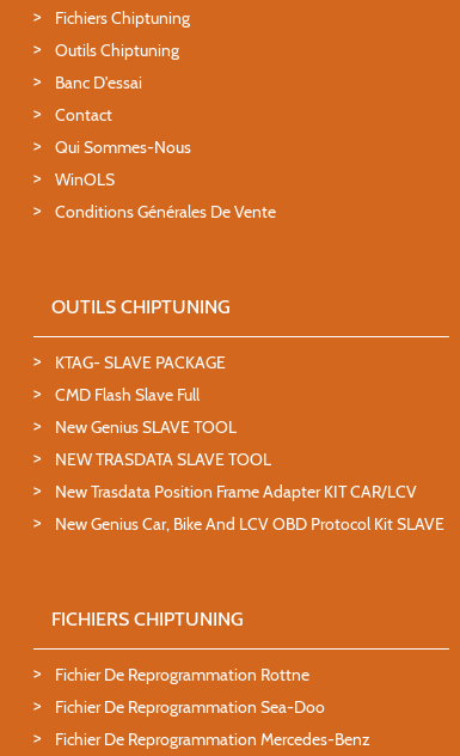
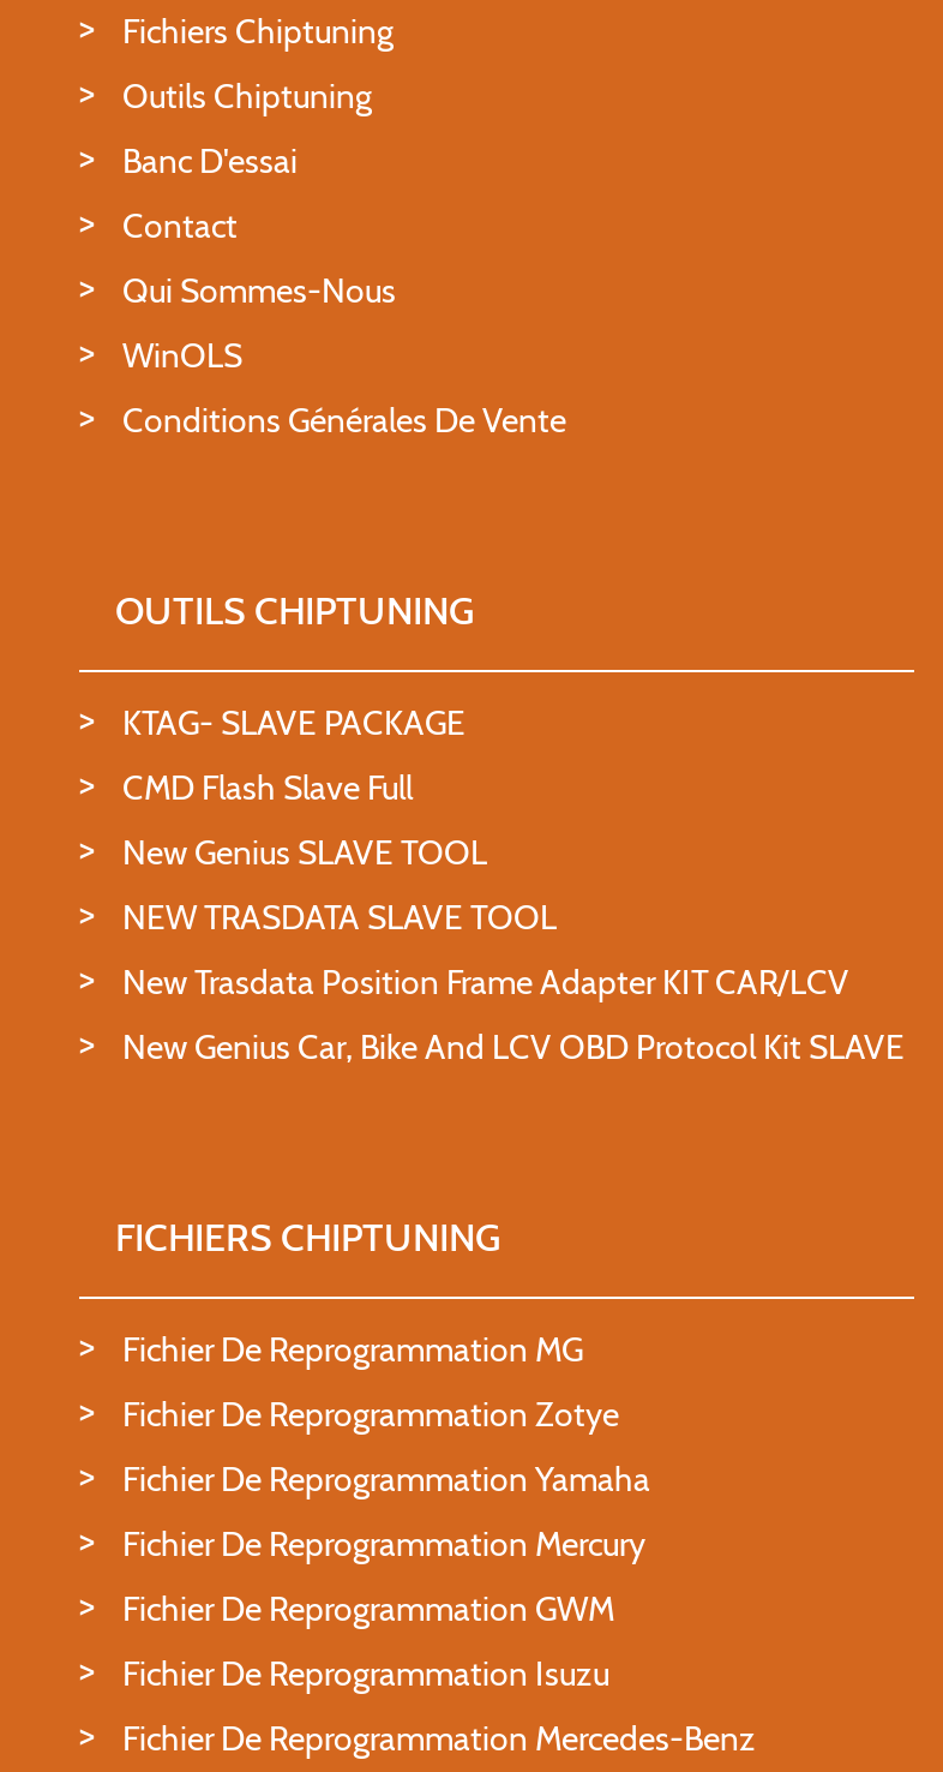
[55,664,325,718] Fichier De Reprogrammation Rottne | Fichier De Reprogrammation Sea-Doo -> [122,1328,650,1695] Fichier De Reprogrammation MG | Fichier De Reprogrammation Zotye | Fichier De Reprogrammation Yamaha | Fichier De Reprogrammation Mercury | Fichier De Reprogrammation GWM | Fichier De Reprogrammation Isuzu

